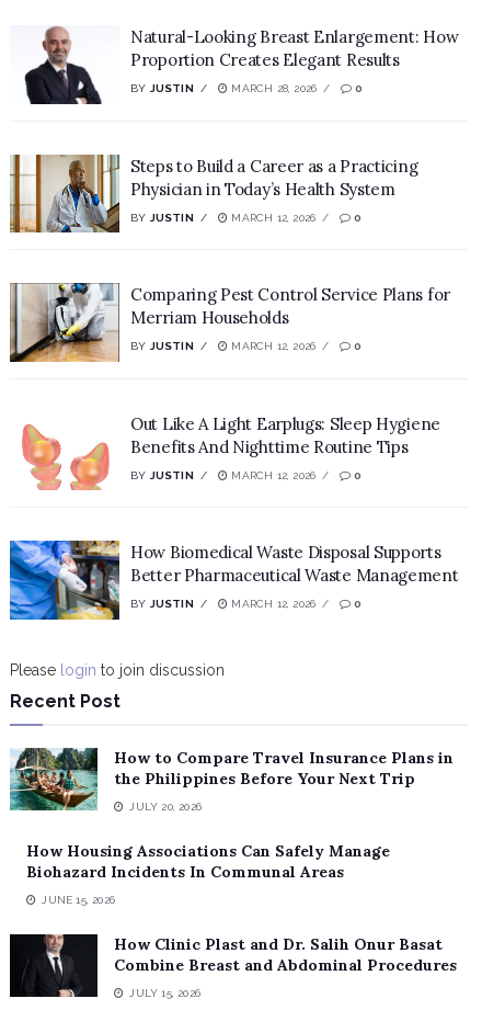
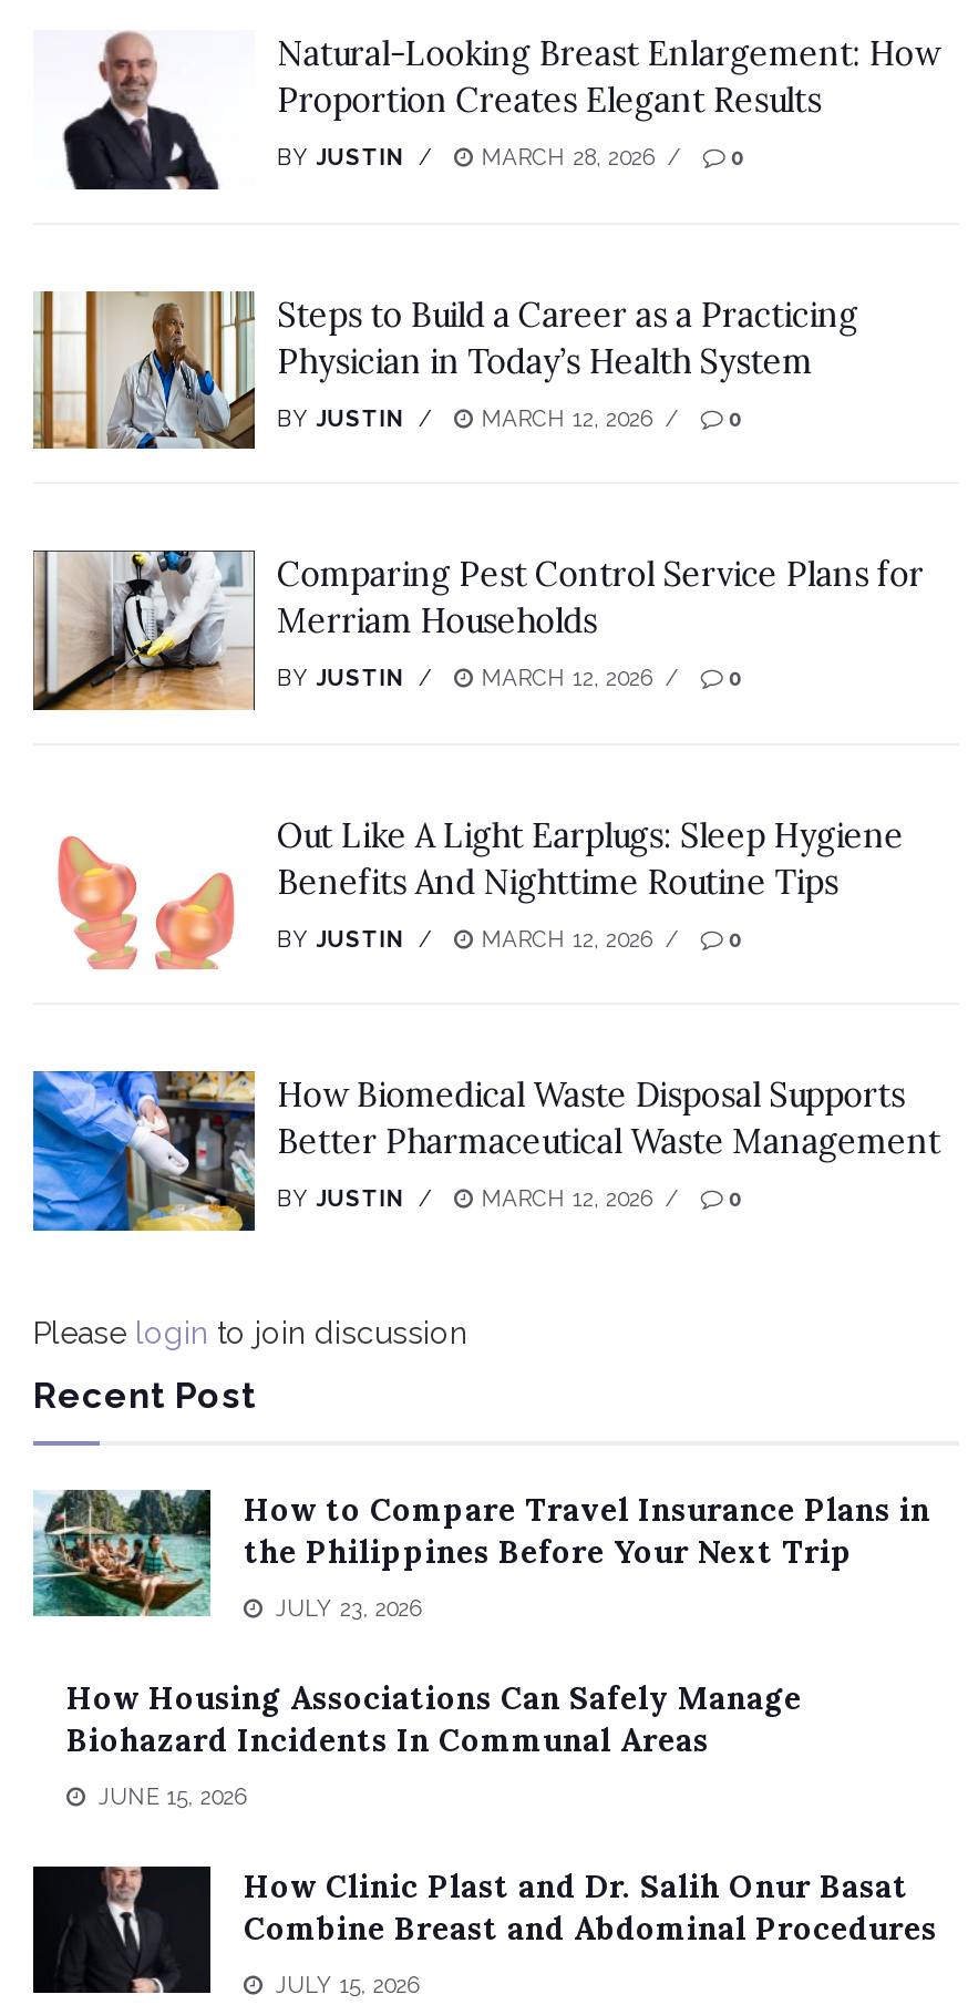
[126,801,202,813] JULY 20, 2026 -> [268,1596,421,1621] JULY 23, 2026

